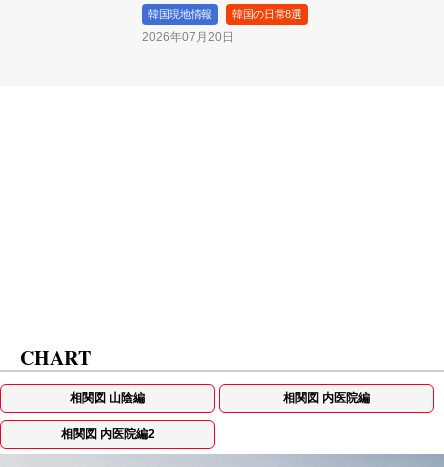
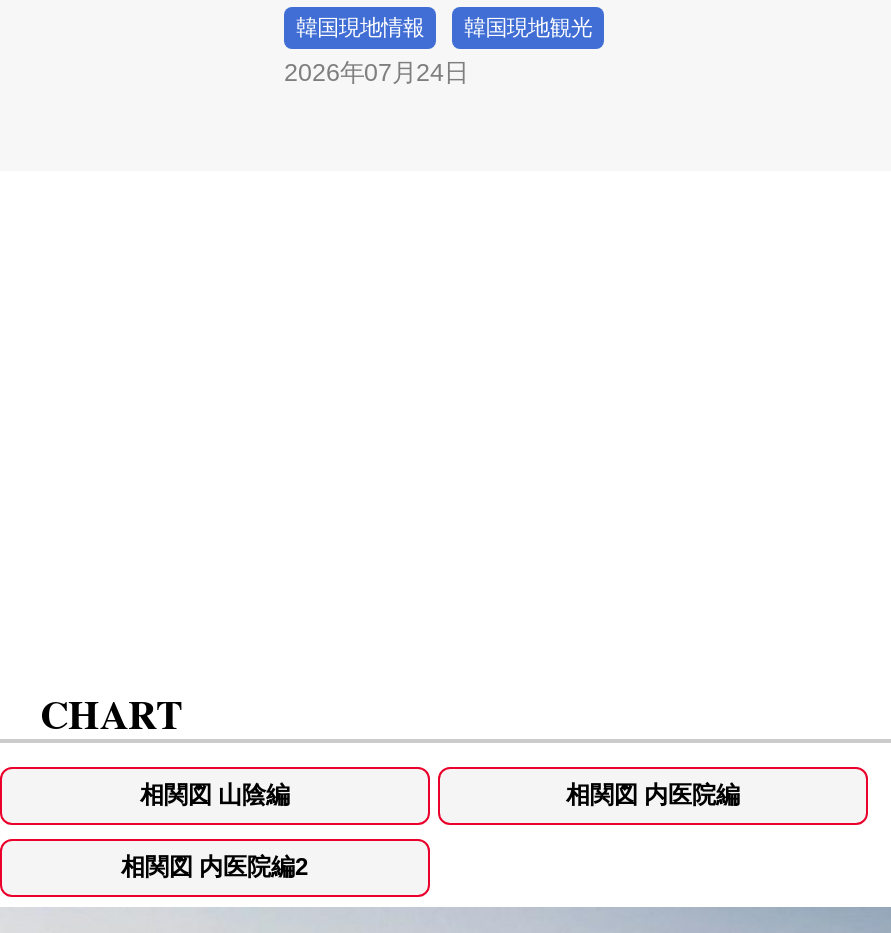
[232,8,302,20] 韓国の日常8選 -> [464,16,592,40] 韓国現地観光
[142,30,234,44] 2026年07月20日 -> [284,60,468,88] 2026年07月24日

